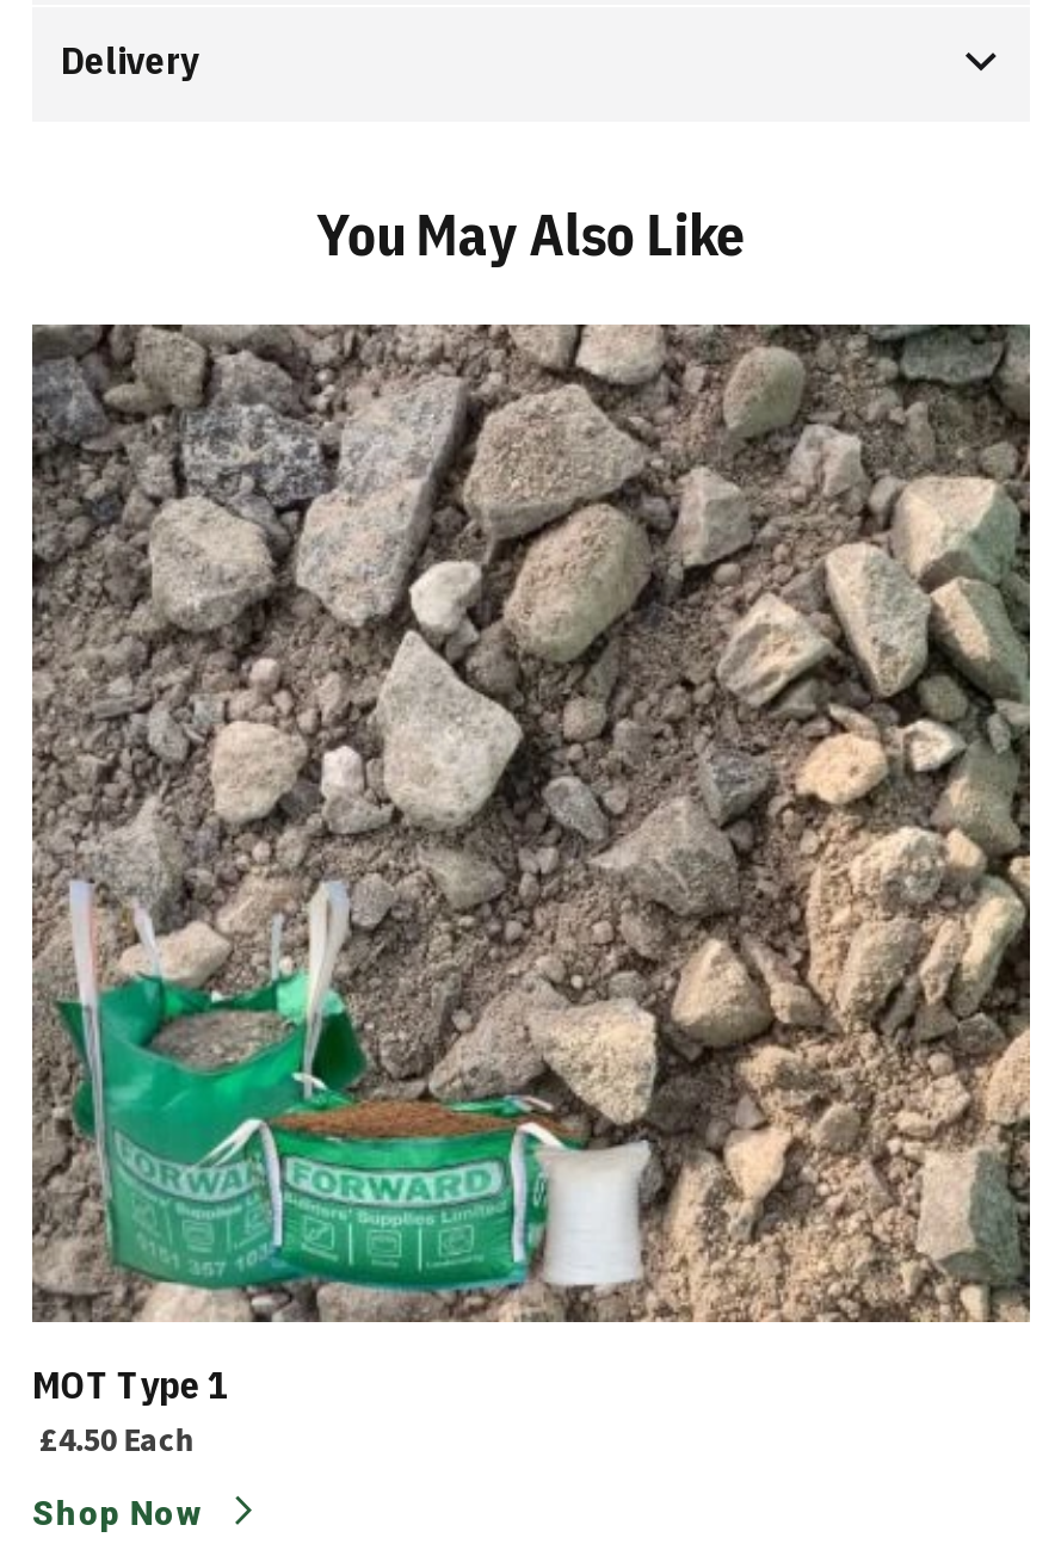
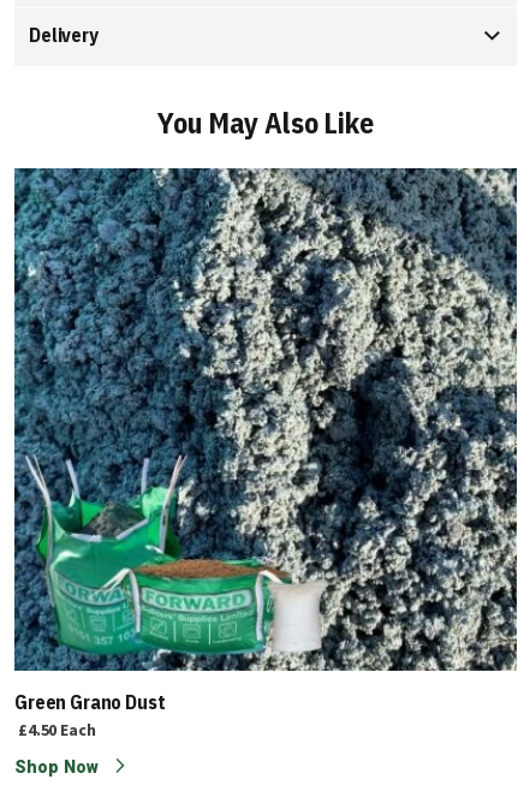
[30,322,1032,1408] [image] | MOT Type 1 -> [13,167,518,714] [image] | Green Grano Dust

